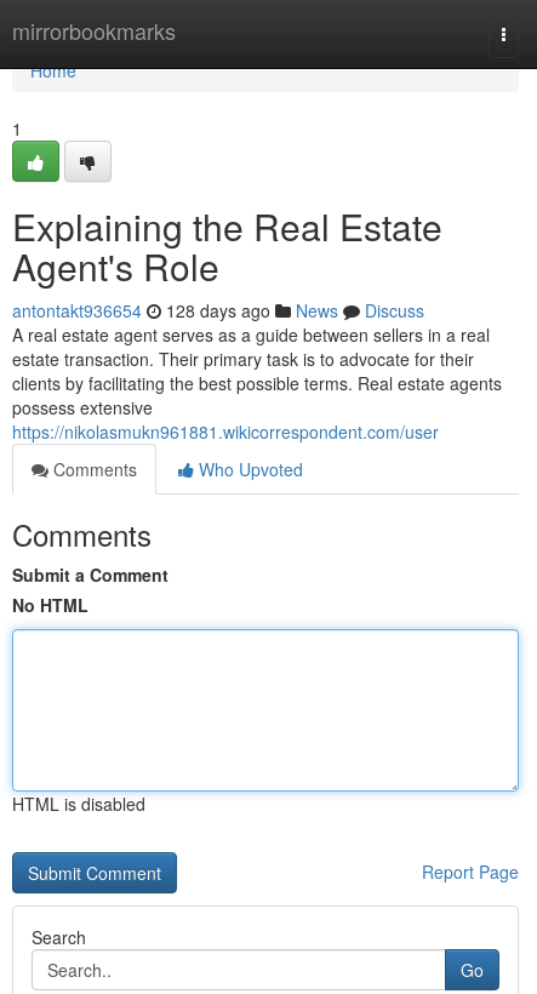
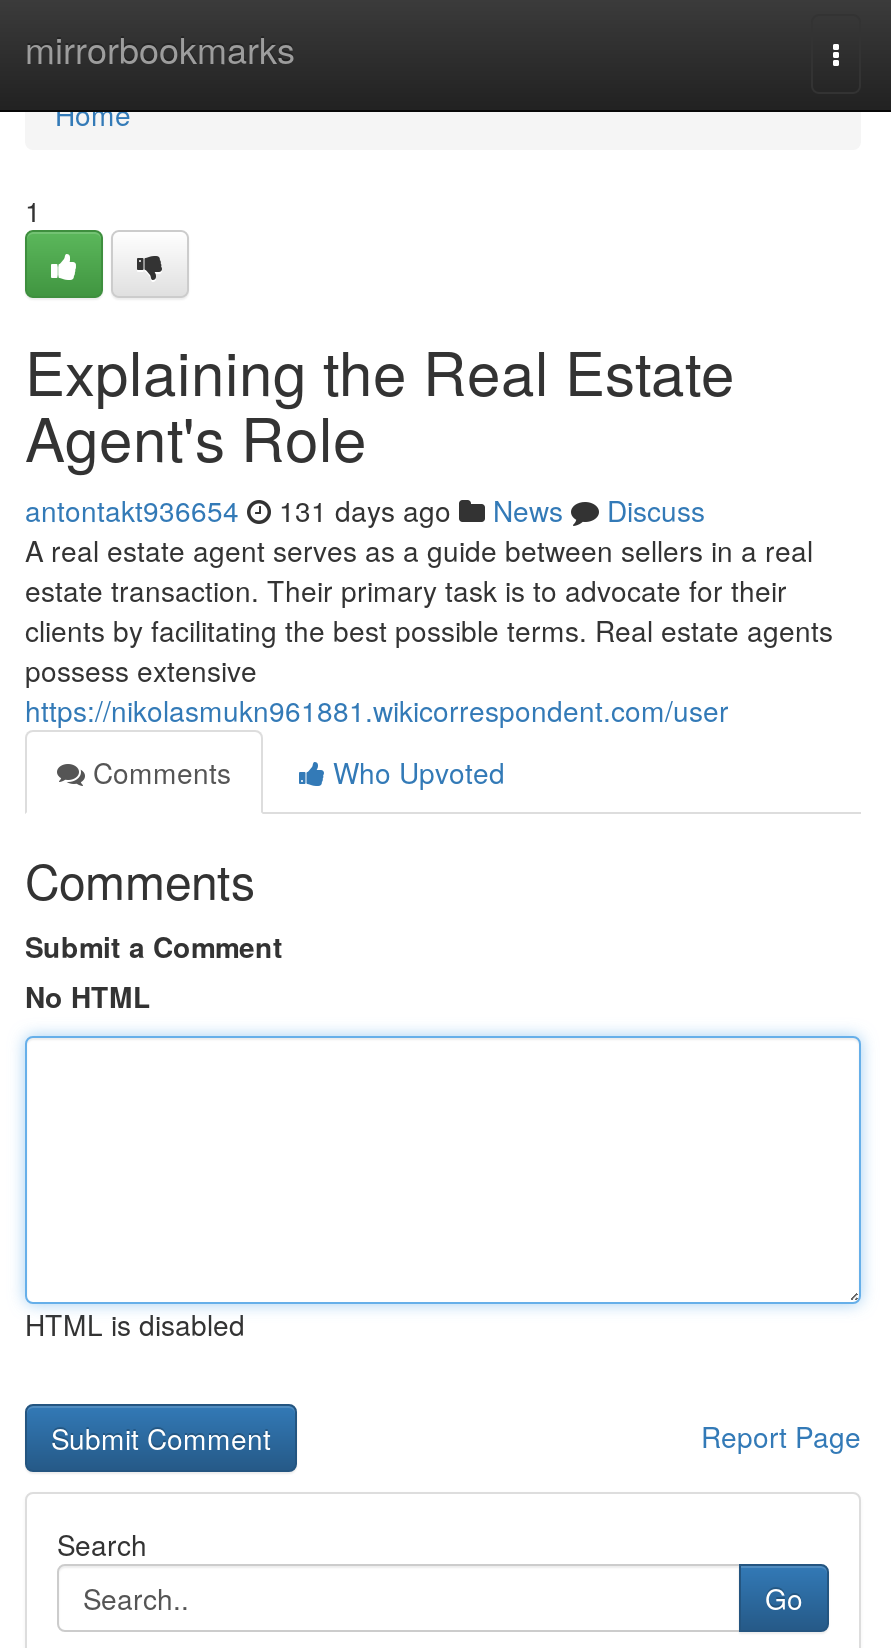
[12,298,424,322] antontakt936654 128 days ago News Discuss -> [25,490,705,530] antontakt936654 131 days ago News Discuss

